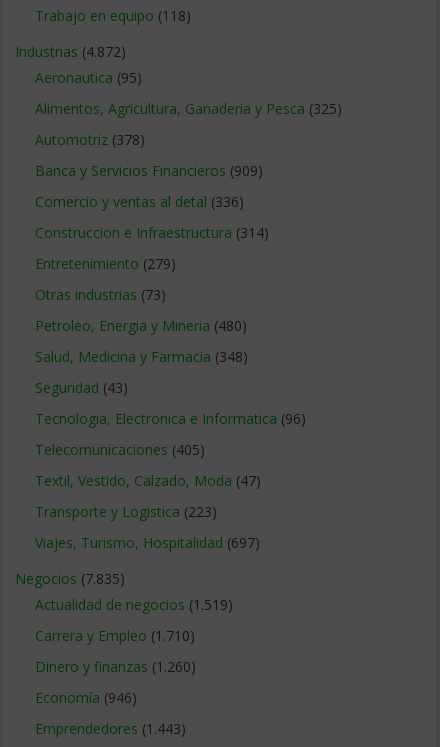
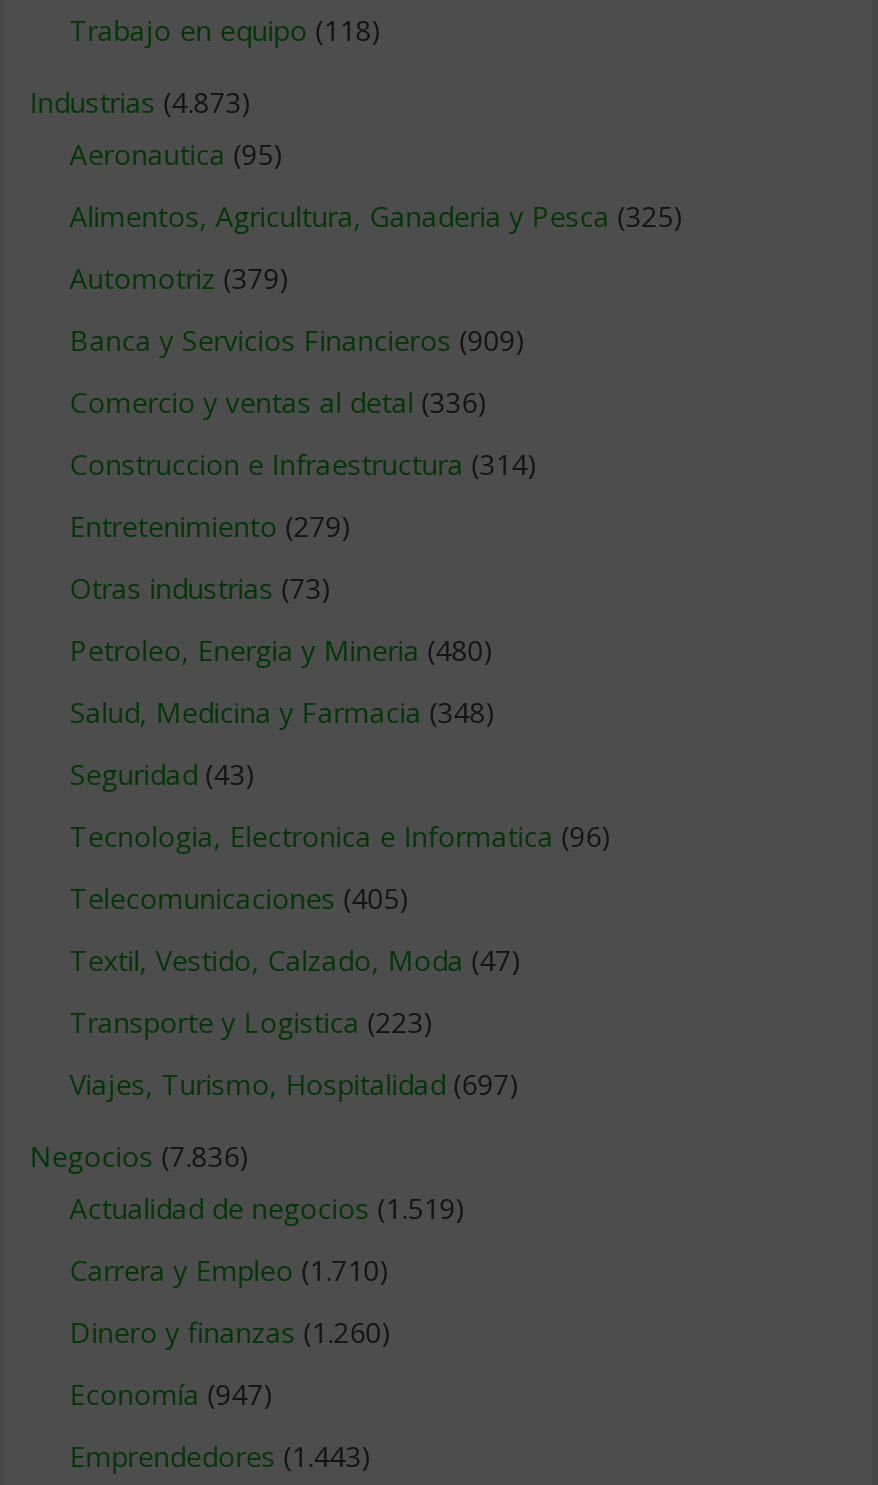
[15,42,126,61] Industrias (4.872) -> [30,83,252,121] Industrias (4.873)
[35,130,145,149] Automotriz (378) -> [70,259,290,297] Automotriz (379)
[15,569,125,588] Negocios (7.835) -> [30,1137,250,1175] Negocios (7.836)
[35,688,137,707] Economía (946) -> [70,1375,274,1413] Economía (947)

